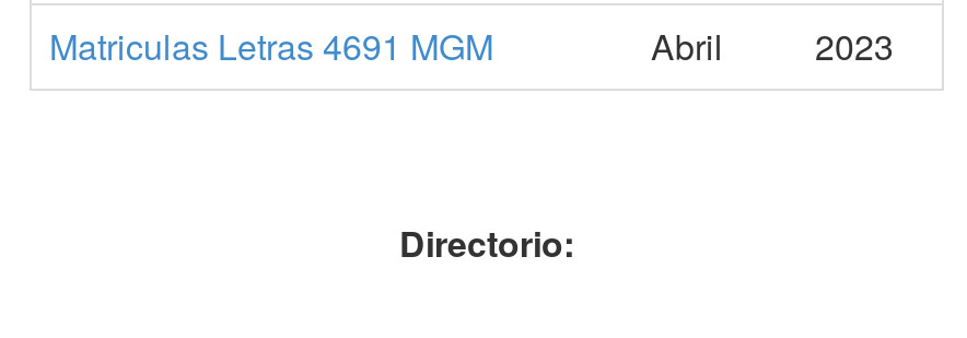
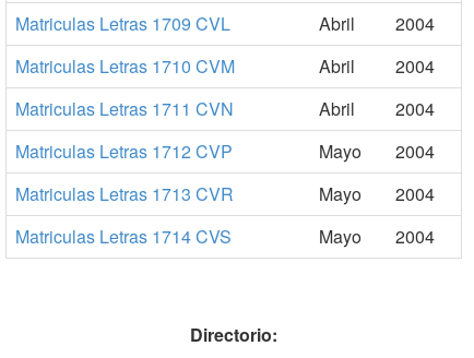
[49,21,493,71] Matriculas Letras 4691 MGM -> [15,11,230,36] Matriculas Letras 1709 CVL
[815,21,894,71] 2023 -> [15,11,435,249] 2004 | Matriculas Letras 1710 CVM | Abril | 2004 | Matriculas Letras 1711 CVN | Abril | 2004 | Matriculas Letras 1712 CVP | Mayo | 2004 | Matriculas Letras 1713 CVR | Mayo | 2004 | Matriculas Letras 1714 CVS | Mayo | 2004

